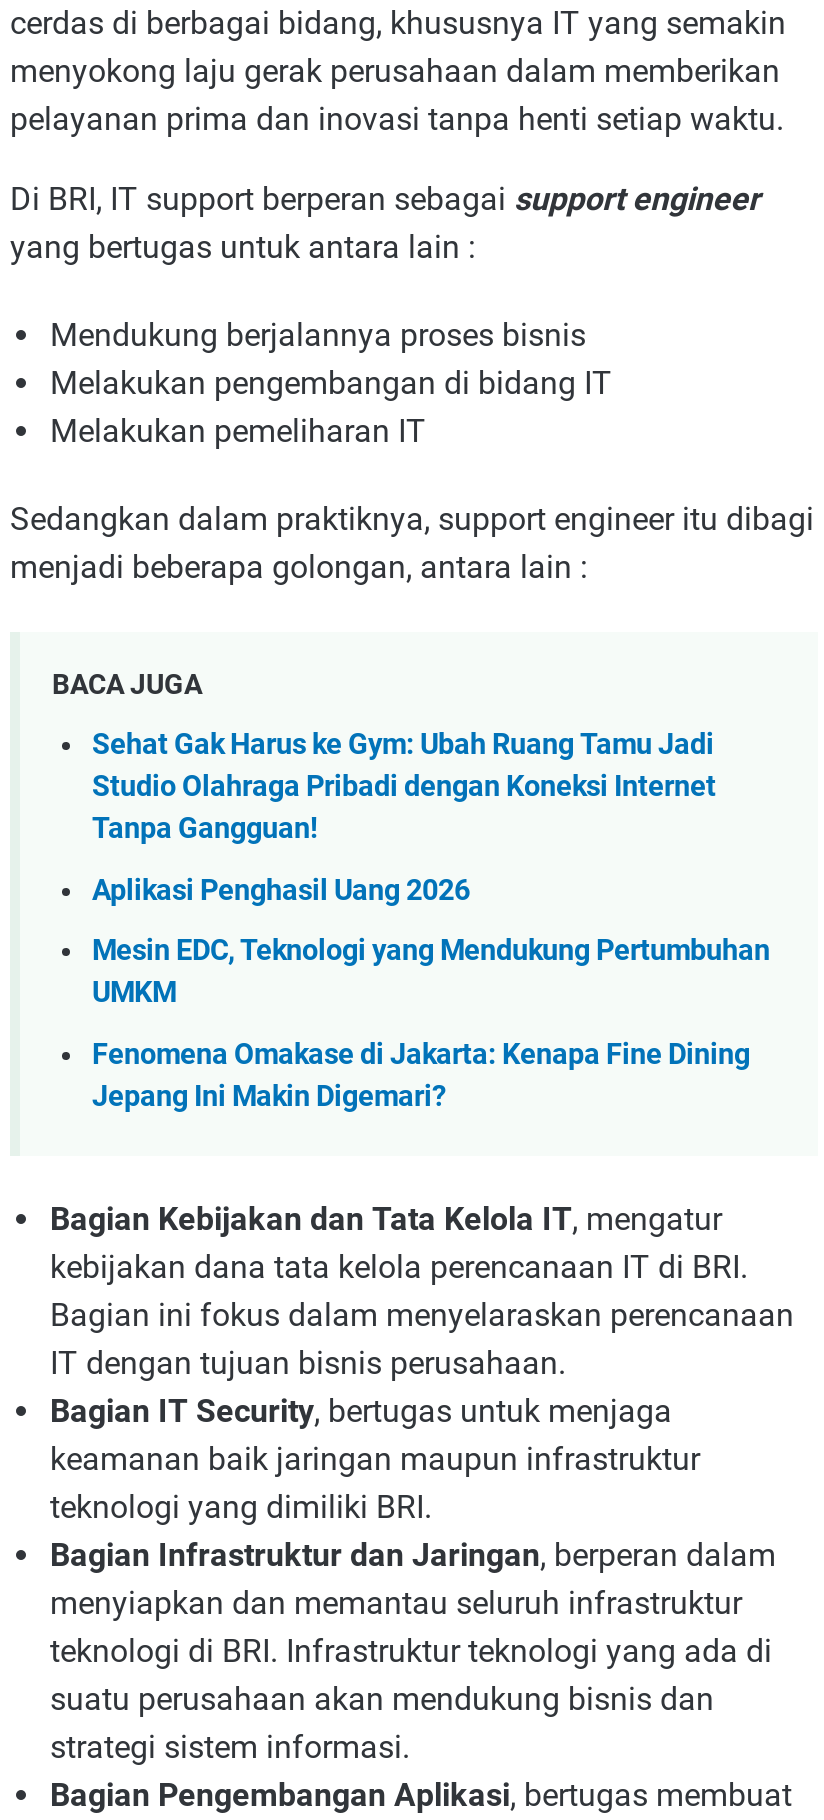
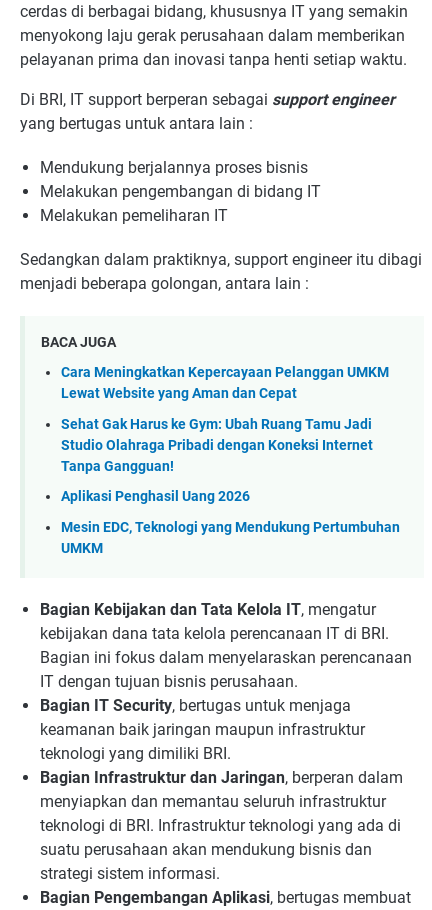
none -> [61,364,389,402] Cara Meningkatkan Kepercayaan Pelanggan UMKM | Lewat Website yang Aman dan Cepat
moved [92,728,770,1011] -> [61,416,400,557]: Sehat Gak Harus ke Gym: Ubah Ruang Tamu Jadi | Studio Olahraga Pribadi dengan Koneksi Internet | Tanpa Gangguan! | Aplikasi Penghasil Uang 2026 | Mesin EDC, Teknologi yang Mendukung Pertumbuhan | UMKM
[92,1038,750,1114] Fenomena Omakase di Jakarta: Kenapa Fine Dining | Jepang Ini Makin Digemari? -> none

